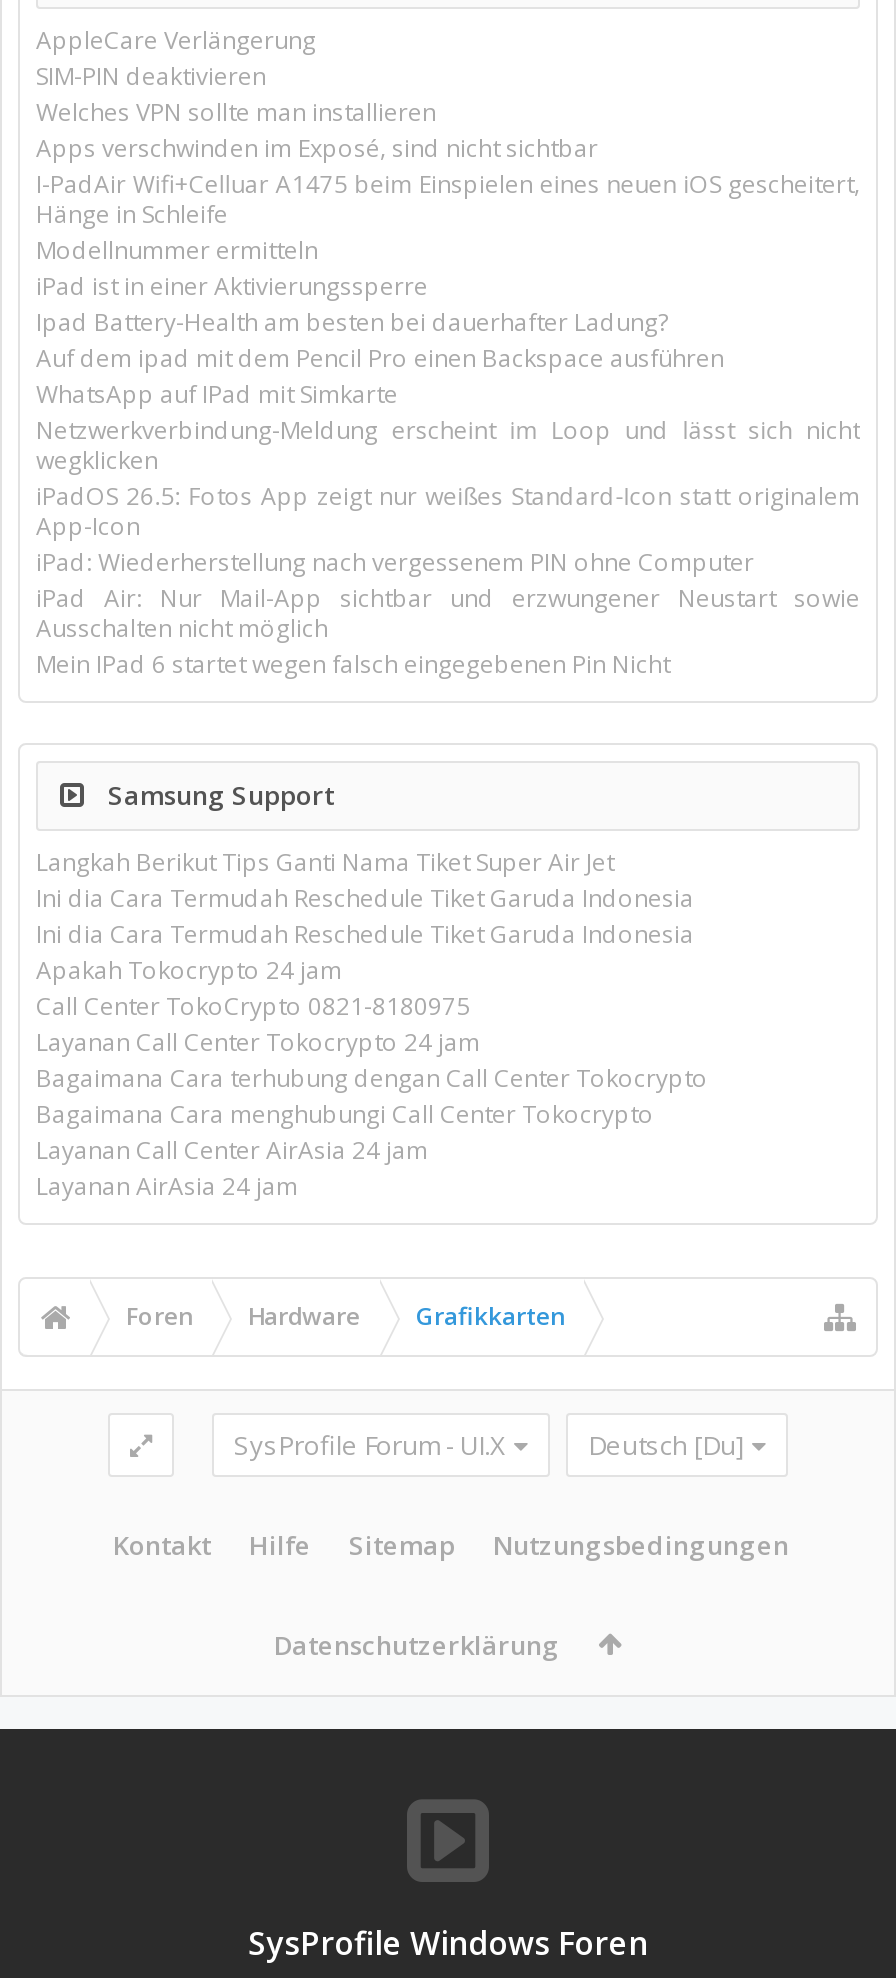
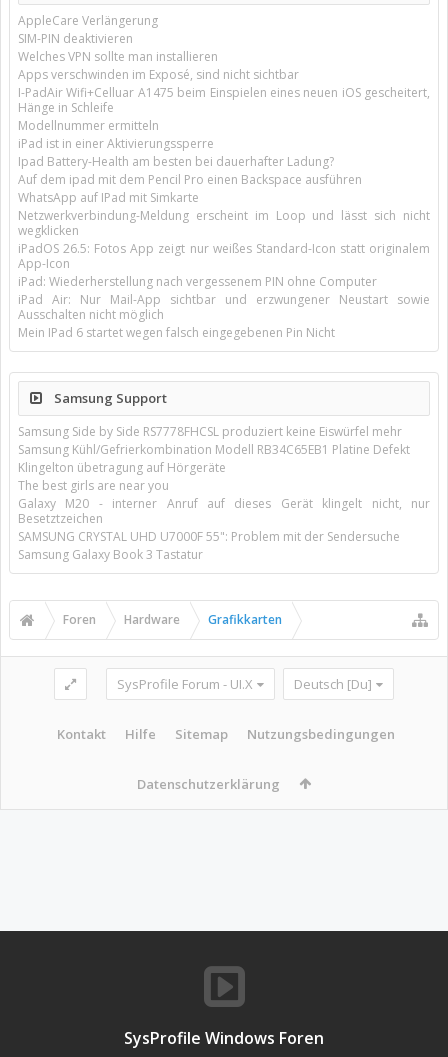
[36,845,708,1203] Langkah Berikut Tips Ganti Nama Tiket Super Air Jet | Ini dia Cara Termudah Reschedule Tiket Garuda Indonesia | Ini dia Cara Termudah Reschedule Tiket Garuda Indonesia | Apakah Tokocrypto 24 jam | Call Center TokoCrypto 0821-8180975 | Layanan Call Center Tokocrypto 24 jam | Bagaimana Cara terhubung dengan Call Center Tokocrypto | Bagaimana Cara menghubungi Call Center Tokocrypto | Layanan Call Center AirAsia 24 jam | Layanan AirAsia 24 jam -> [18,423,430,563] Samsung Side by Side RS7778FHCSL produziert keine Eiswürfel mehr | Samsung Kühl/Gefrierkombination Modell RB34C65EB1 Platine Defekt | Klingelton übetragung auf Hörgeräte | The best girls are near you | Galaxy M20 - interner Anruf auf dieses Gerät klingelt nicht, nur | Besetztzeichen | SAMSUNG CRYSTAL UHD U7000F 55": Problem mit der Sendersuche | Samsung Galaxy Book 3 Tastatur
moved [113,1299,789,1662] -> [56,611,394,792]: Foren | Hardware | Grafikkarten | ... | Nutzungsbedingungen | Datenschutzerklärung

